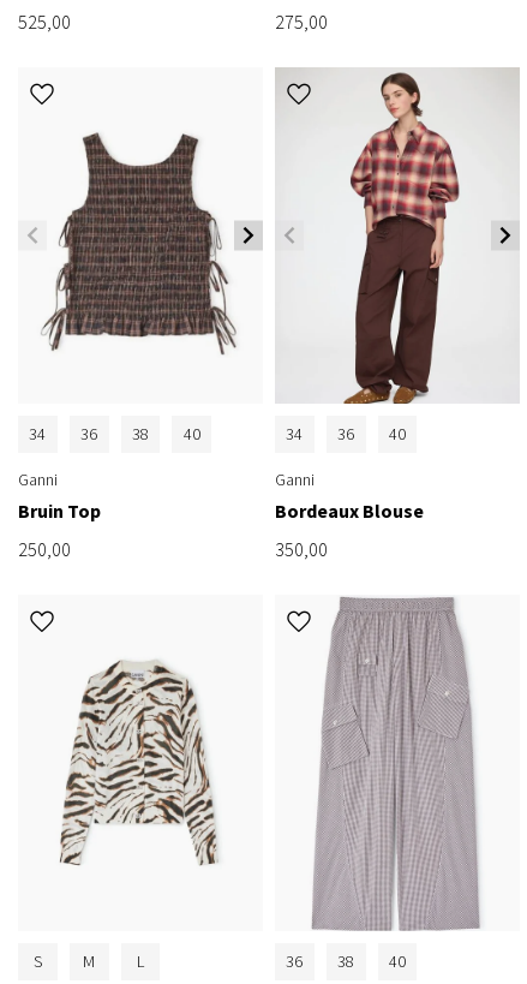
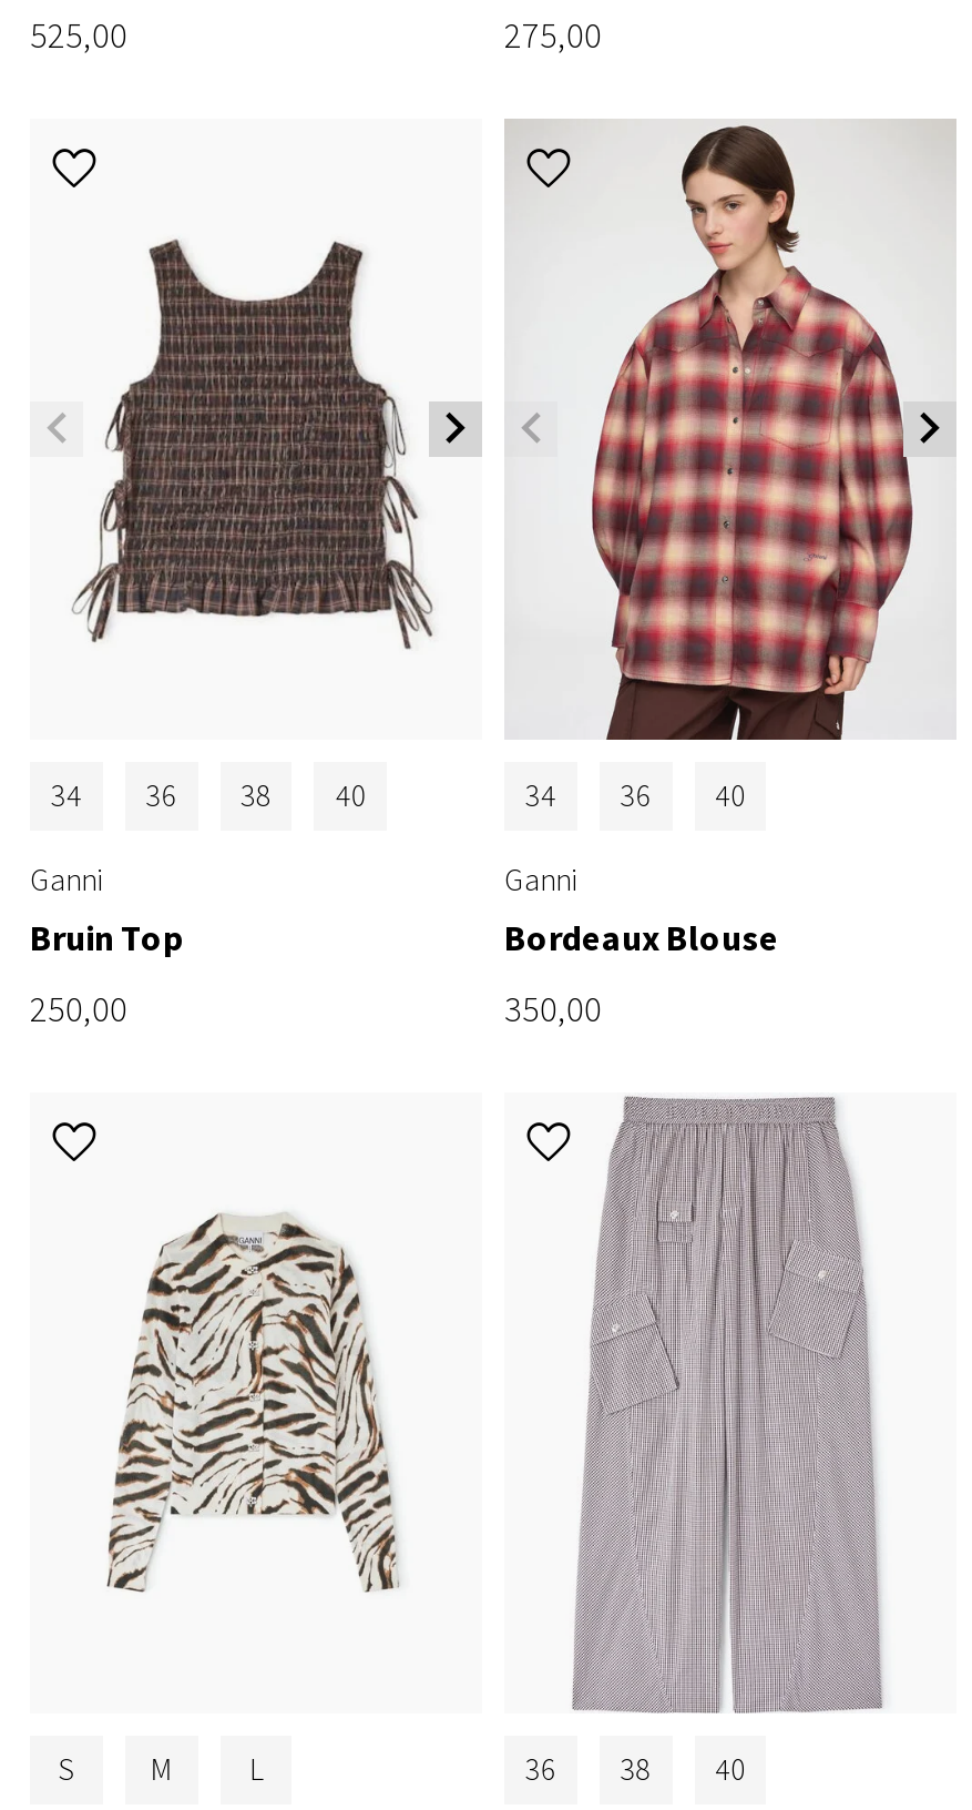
[323,72,496,405] [image] -> [591,125,914,742] [image]

